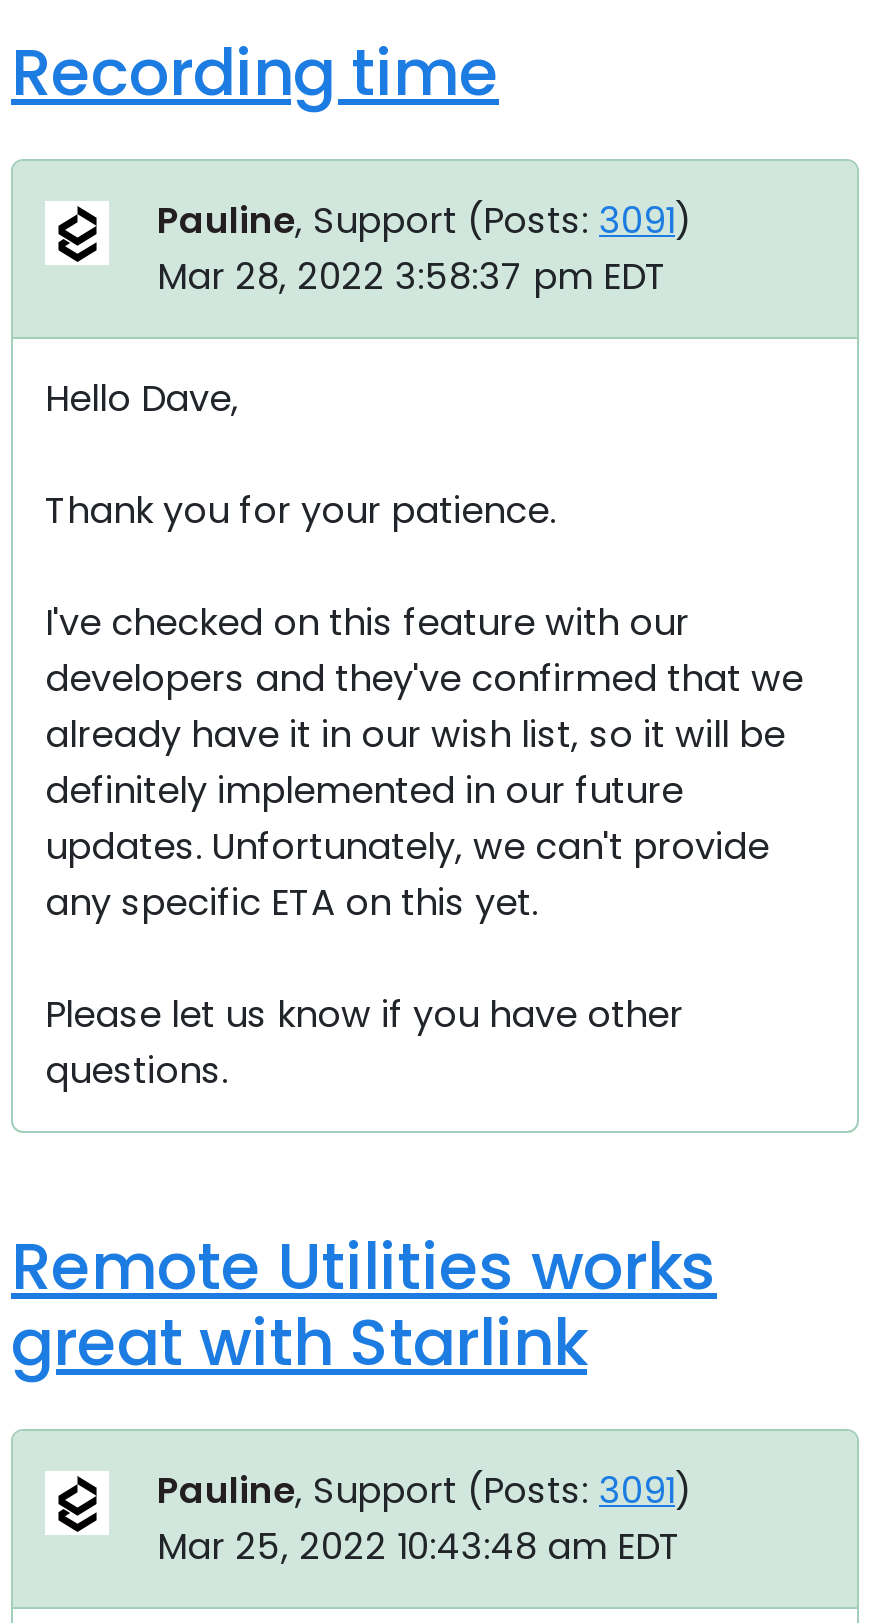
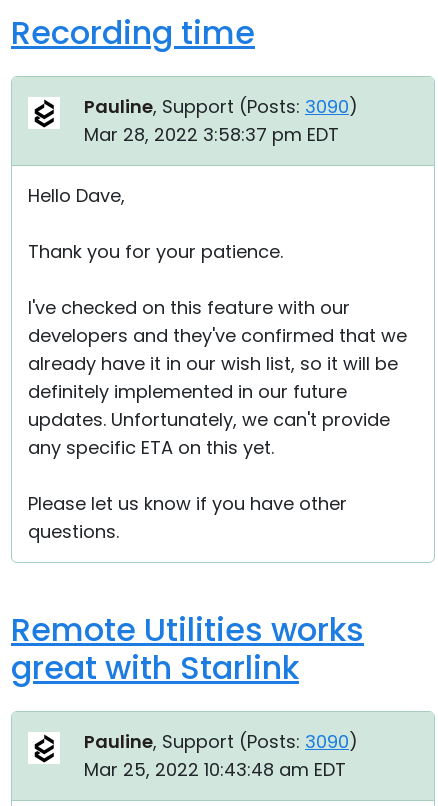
[157,195,693,245] Pauline, Support (Posts: 3091) -> [84,94,358,119] Pauline, Support (Posts: 3090)
[157,1465,693,1515] Pauline, Support (Posts: 3091) -> [84,729,358,754] Pauline, Support (Posts: 3090)

